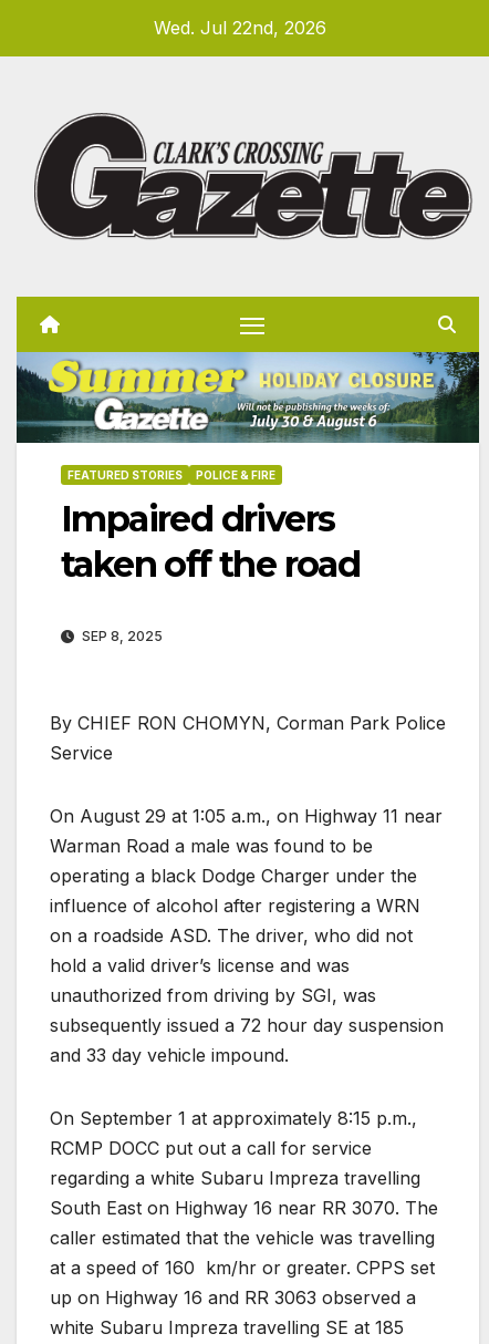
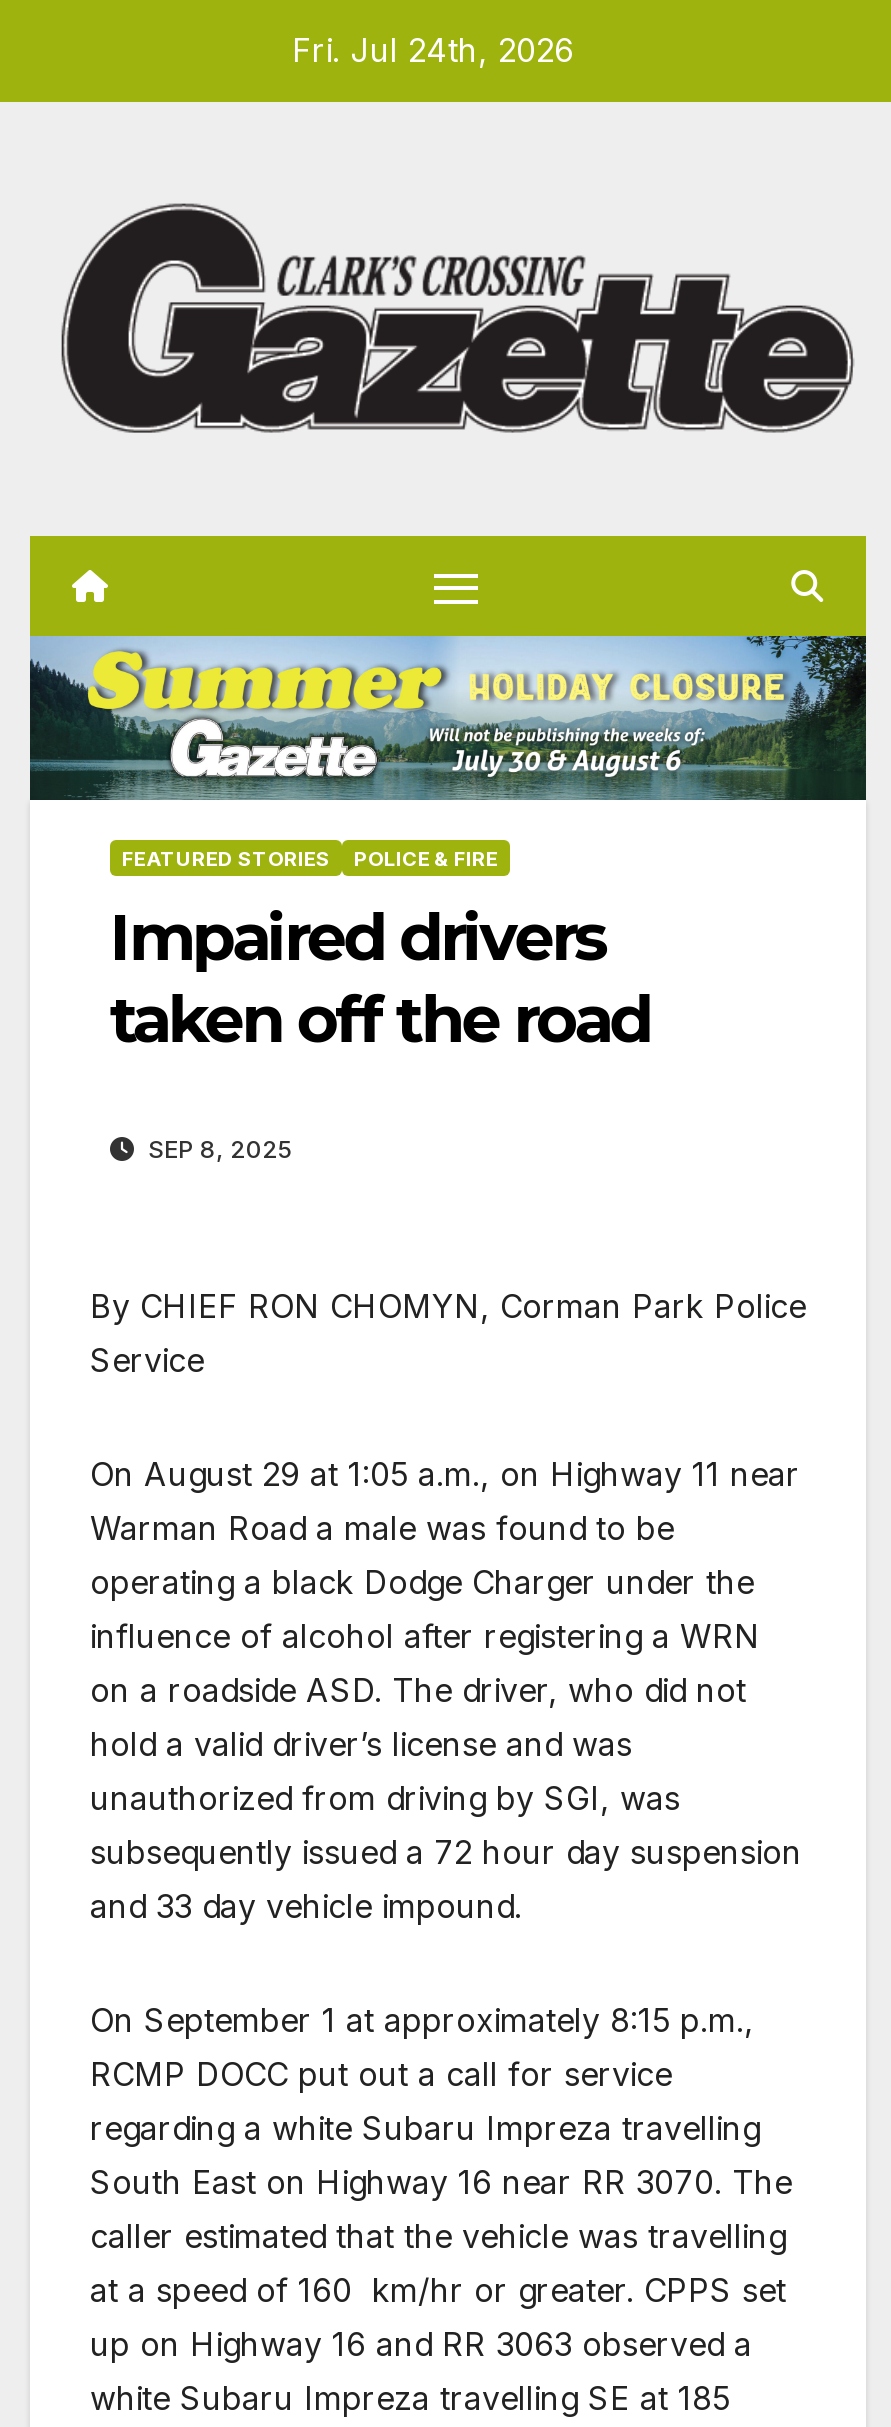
[153,17,326,39] Wed. Jul 22nd, 2026 -> [292,30,574,70] Fri. Jul 24th, 2026

